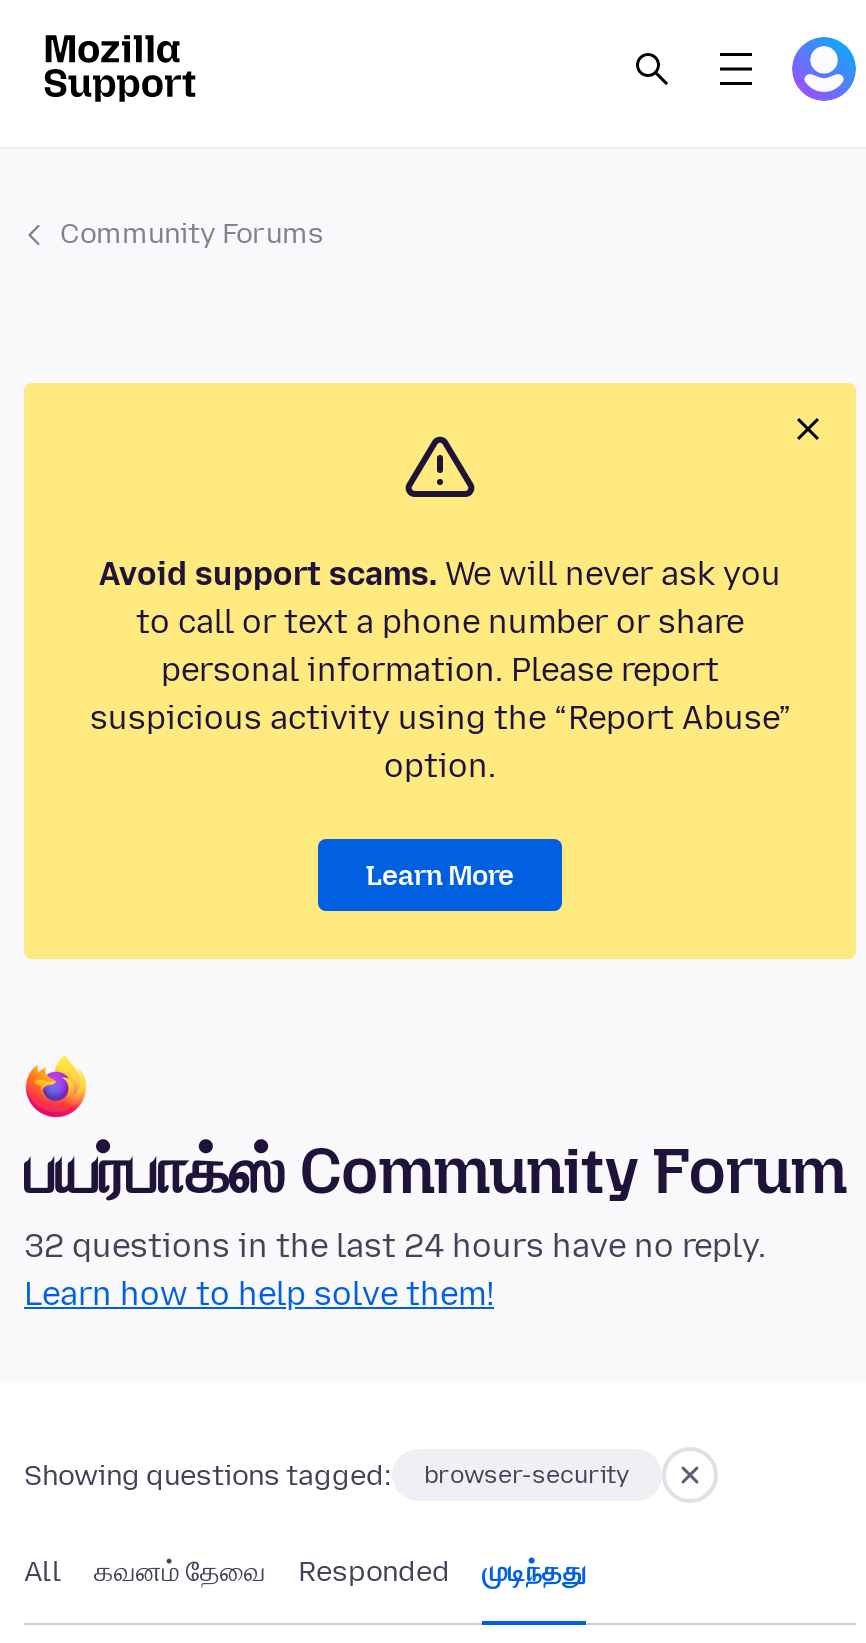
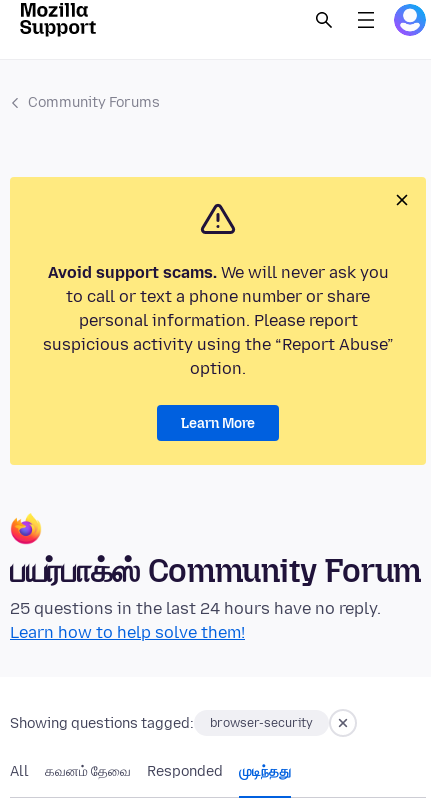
[24,1228,766,1266] 32 questions in the last 24 hours have no reply. -> [10,599,381,618] 25 questions in the last 24 hours have no reply.

